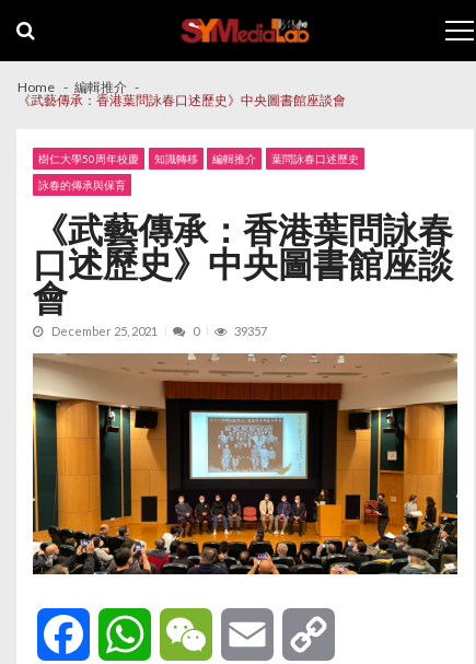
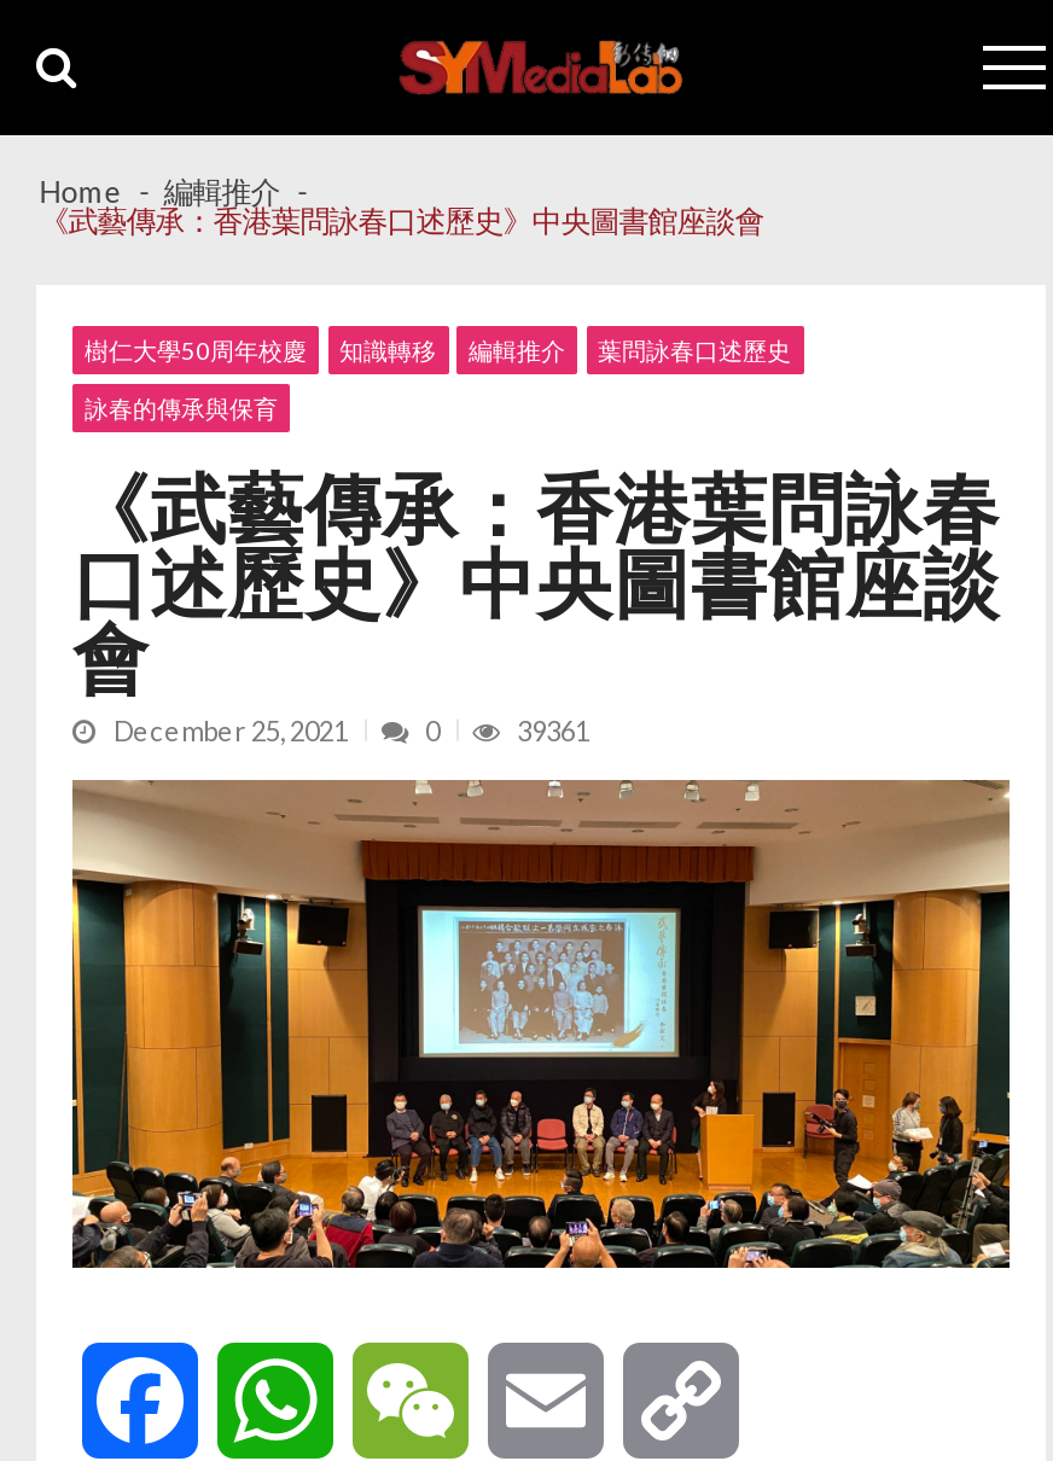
[234,324,267,338] 39357 -> [517,715,589,746] 39361

